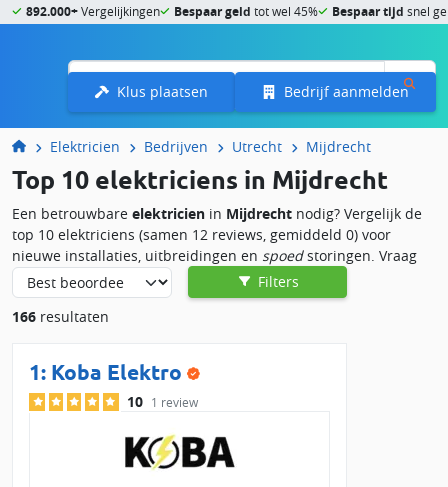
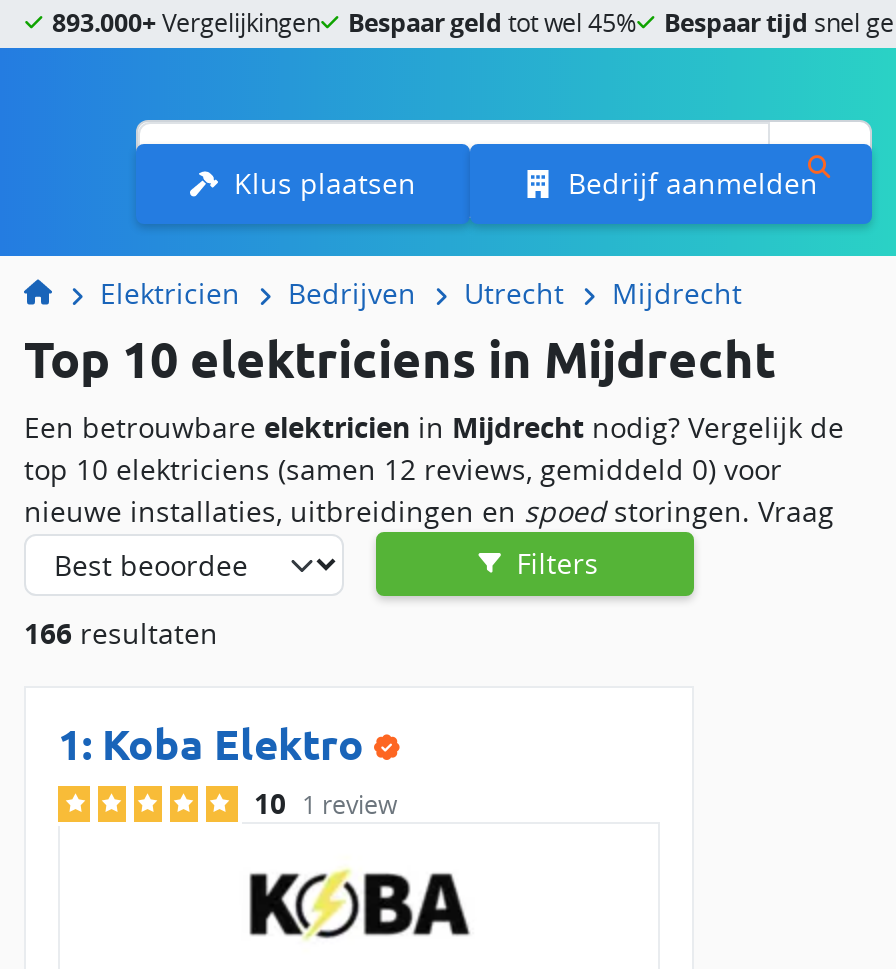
[26,3,160,20] 892.000+ Vergelijkingen -> [52,6,320,40] 893.000+ Vergelijkingen

